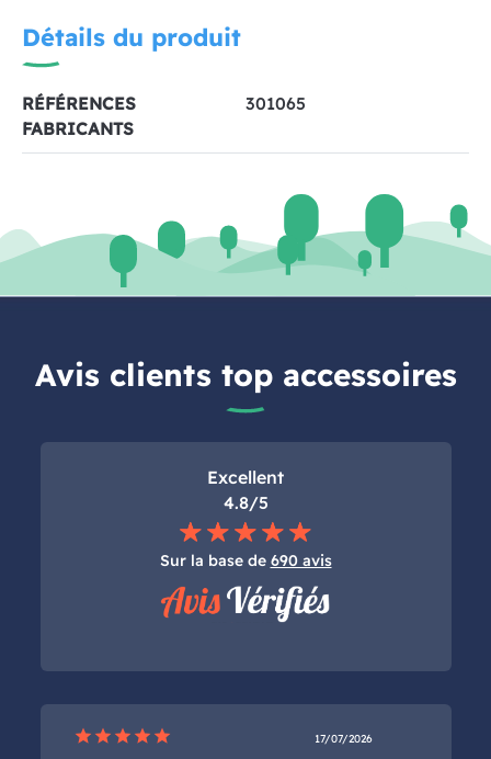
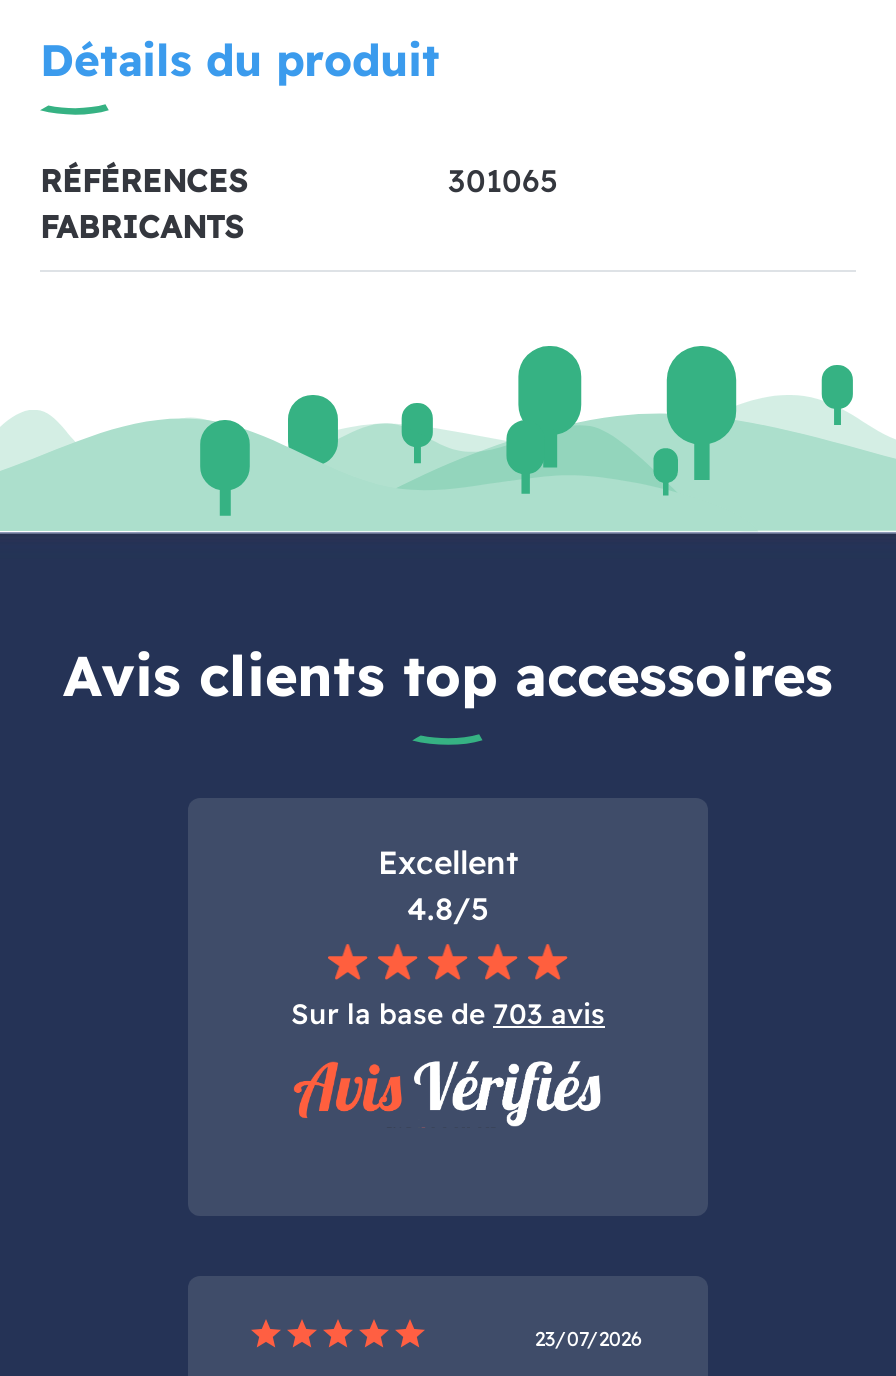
[159,550,332,570] Sur la base de 690 avis -> [291,996,605,1032] Sur la base de 703 avis
[314,732,372,746] 17/07/2026 -> [535,1327,643,1353] 23/07/2026

